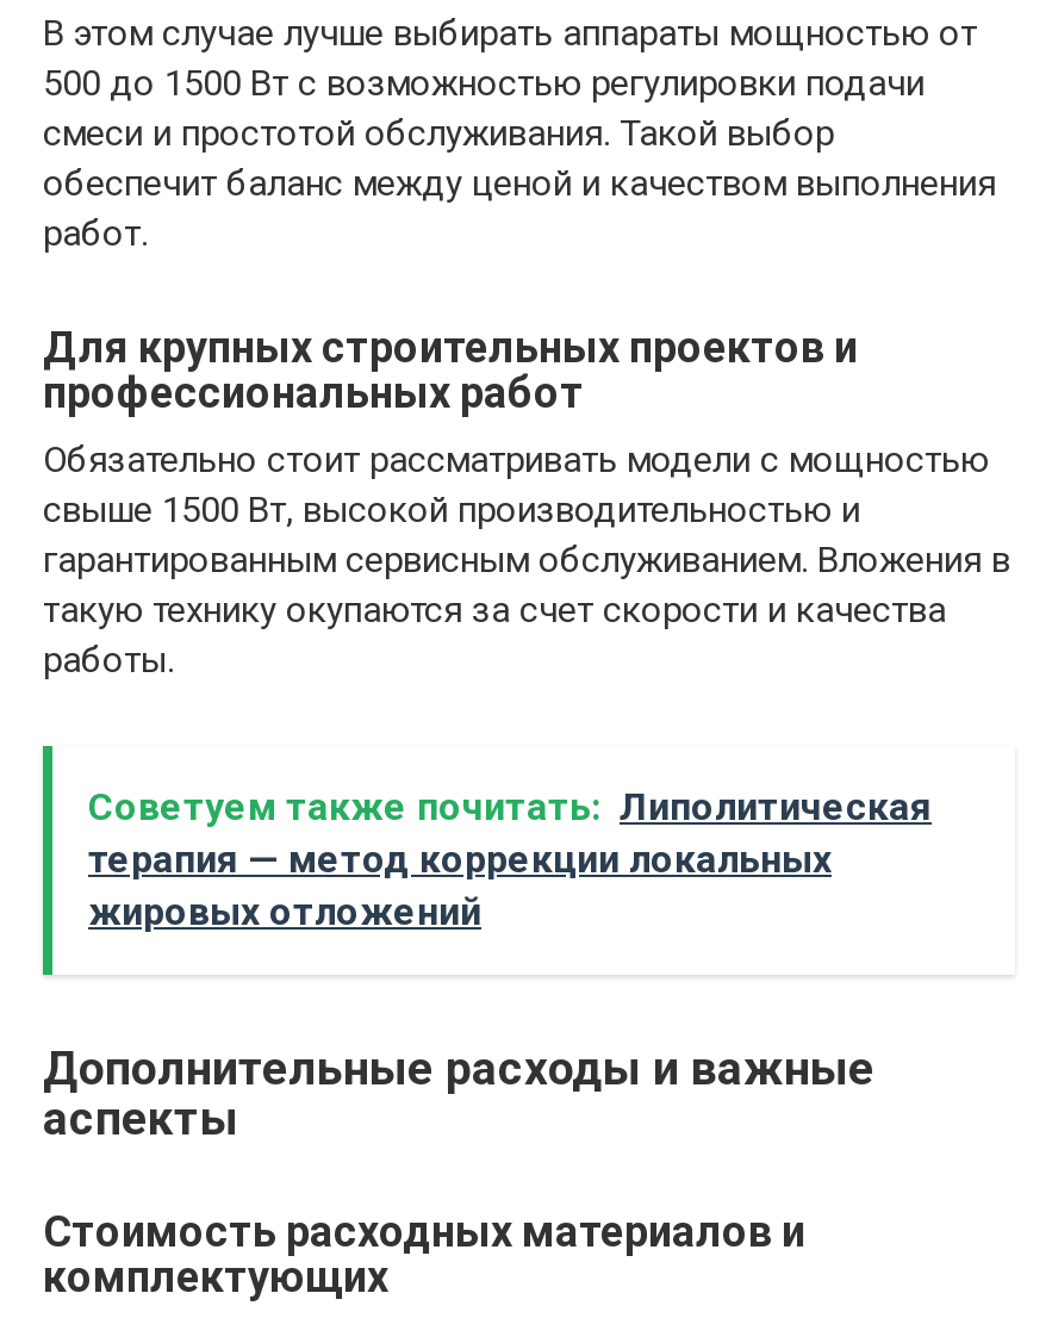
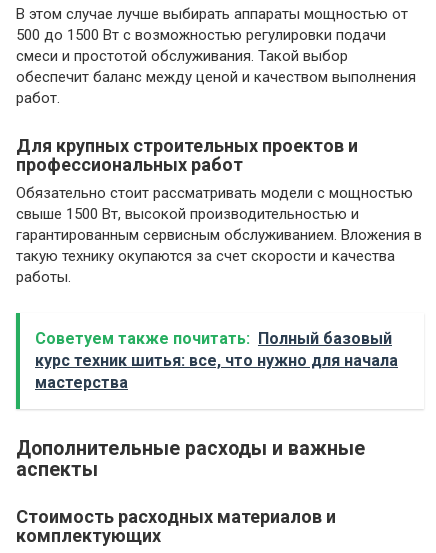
[88,783,932,934] Советуем также почитать: Липолитическая | терапия — метод коррекции локальных | жировых отложений -> [35,329,398,392] Советуем также почитать: Полный базовый | курс техник шитья: все, что нужно для начала | мастерства

